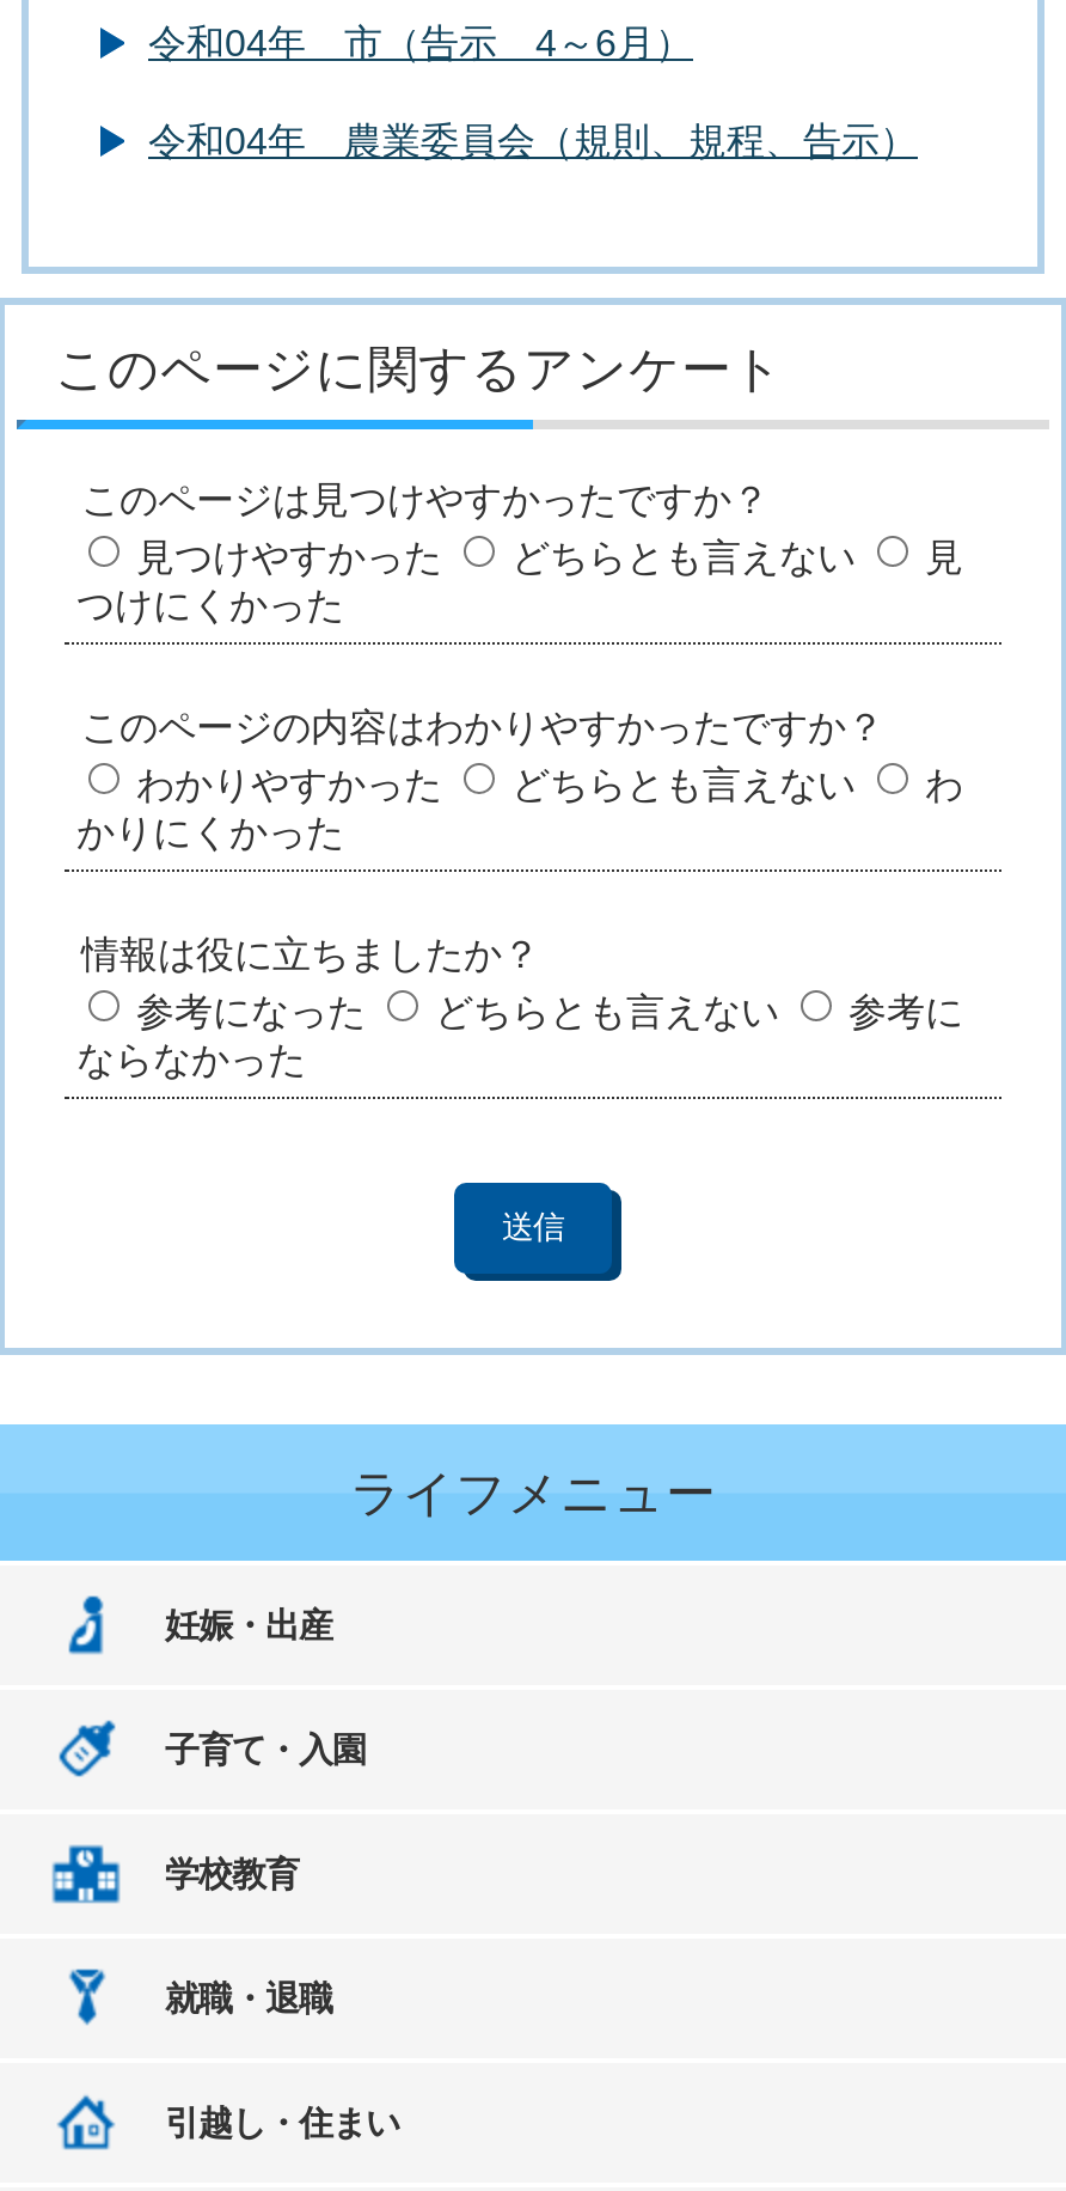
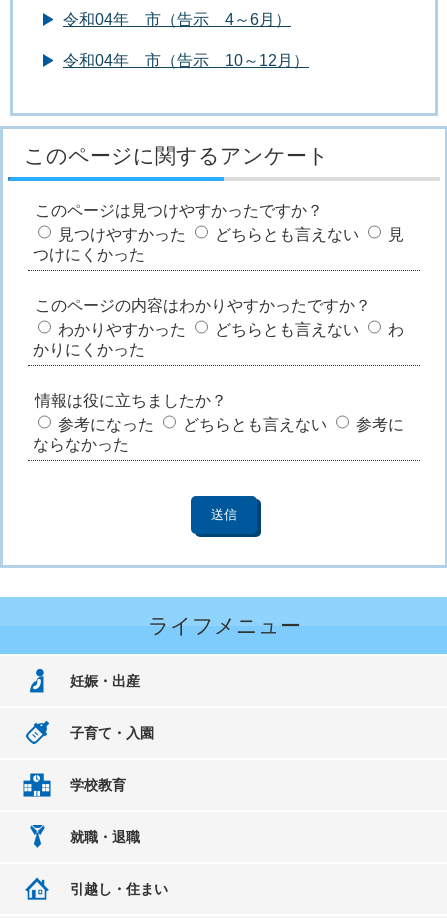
[148,121,918,162] 令和04年 農業委員会（規則、規程、告示） -> [63,52,309,69] 令和04年 市（告示 10～12月）

